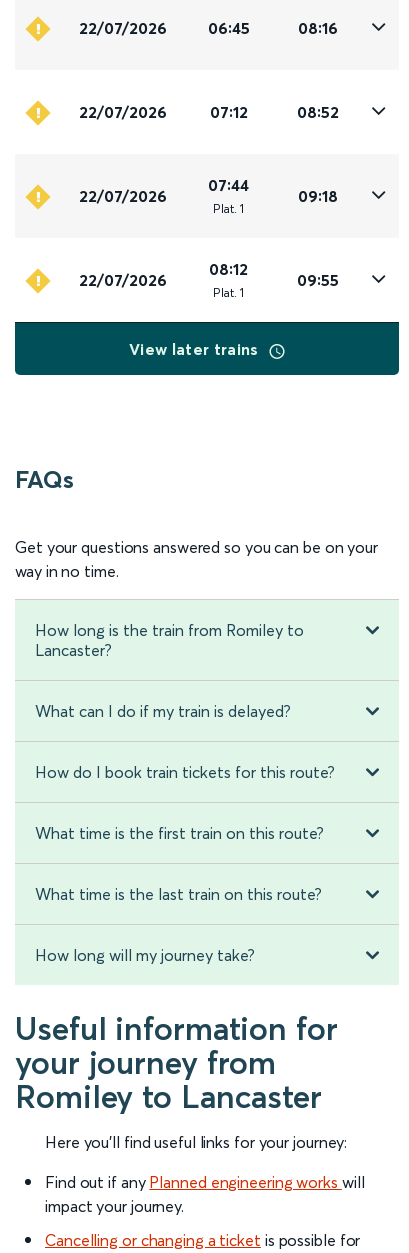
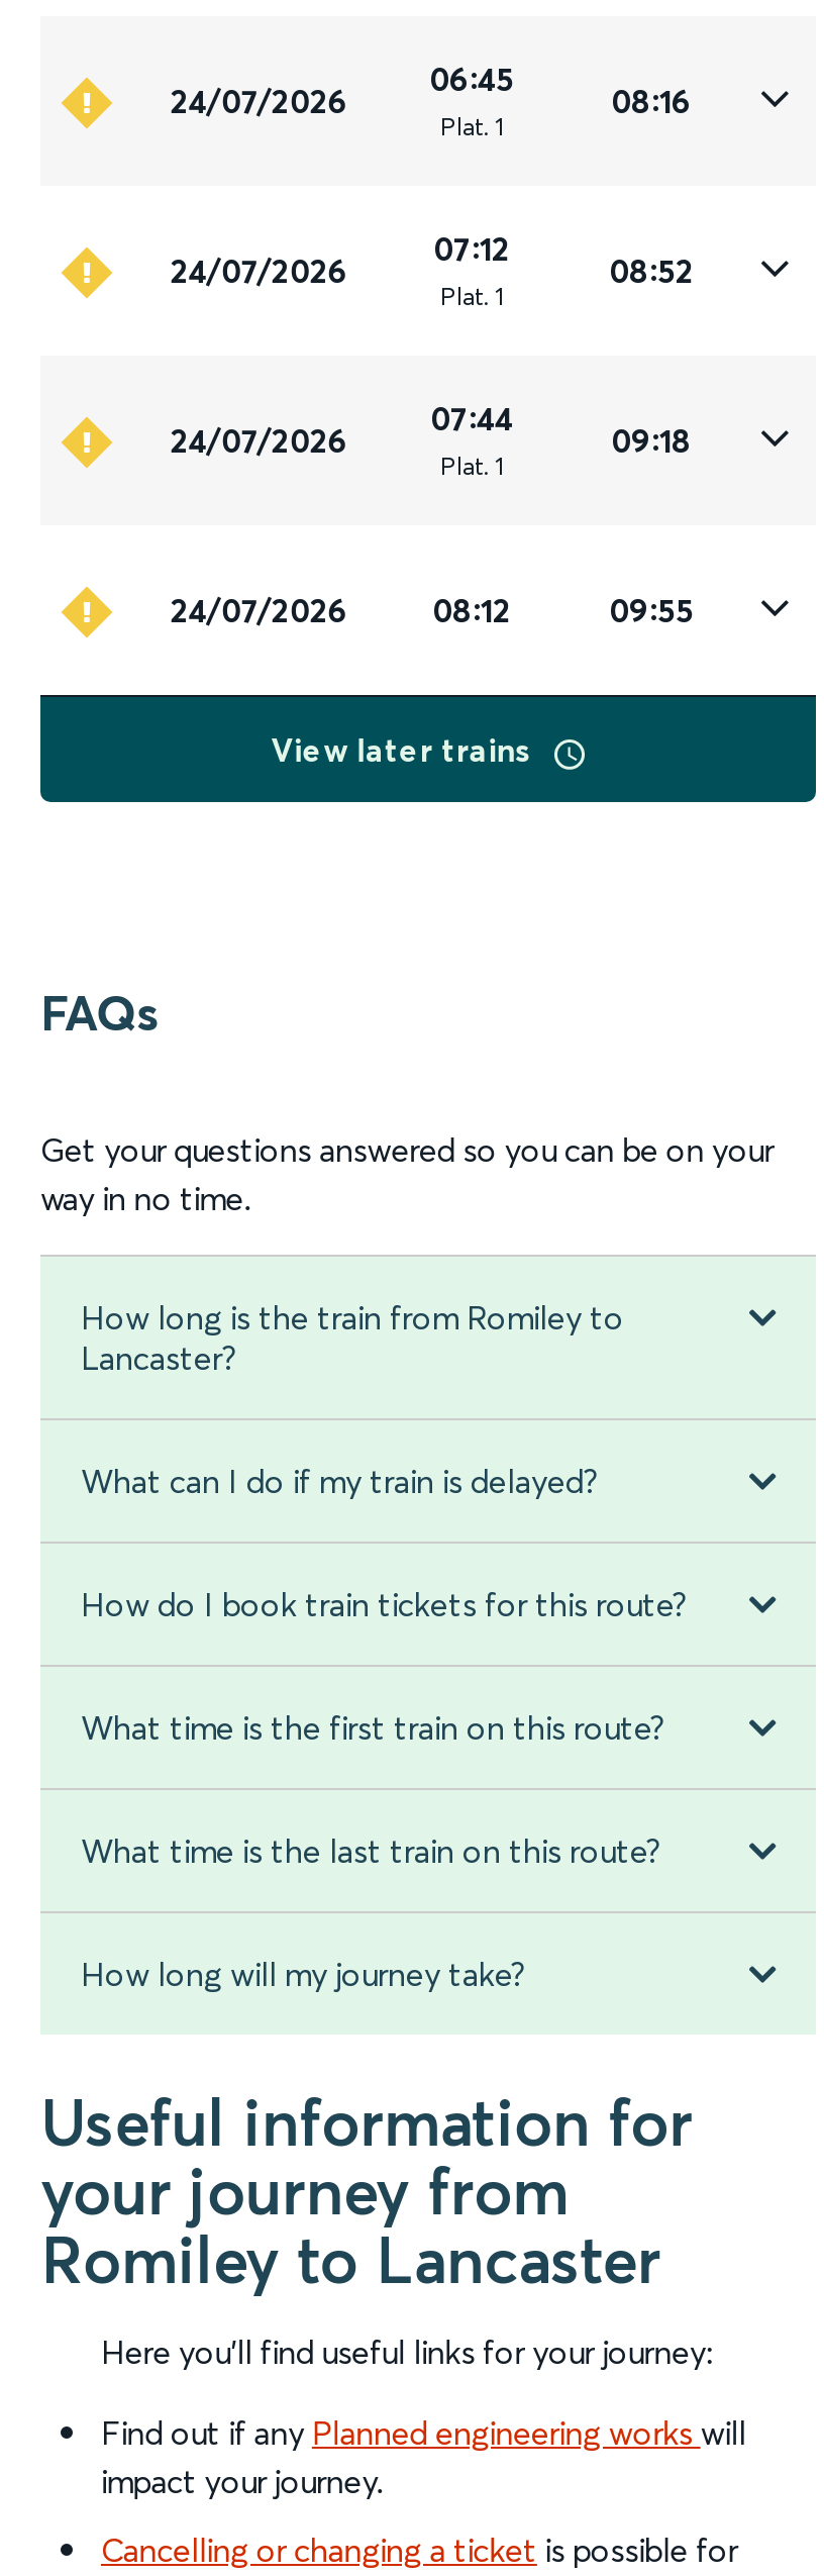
[79,18,167,38] 22/07/2026 -> [170,81,348,122] 24/07/2026
none -> [440,112,503,142] Plat. 1
[79,102,167,122] 22/07/2026 -> [170,251,348,291] 24/07/2026
none -> [440,281,503,312] Plat. 1
[79,186,167,206] 22/07/2026 -> [170,421,348,461] 24/07/2026
[79,270,167,290] 22/07/2026 -> [170,590,348,631] 24/07/2026
[213,285,244,300] Plat. 1 -> none

